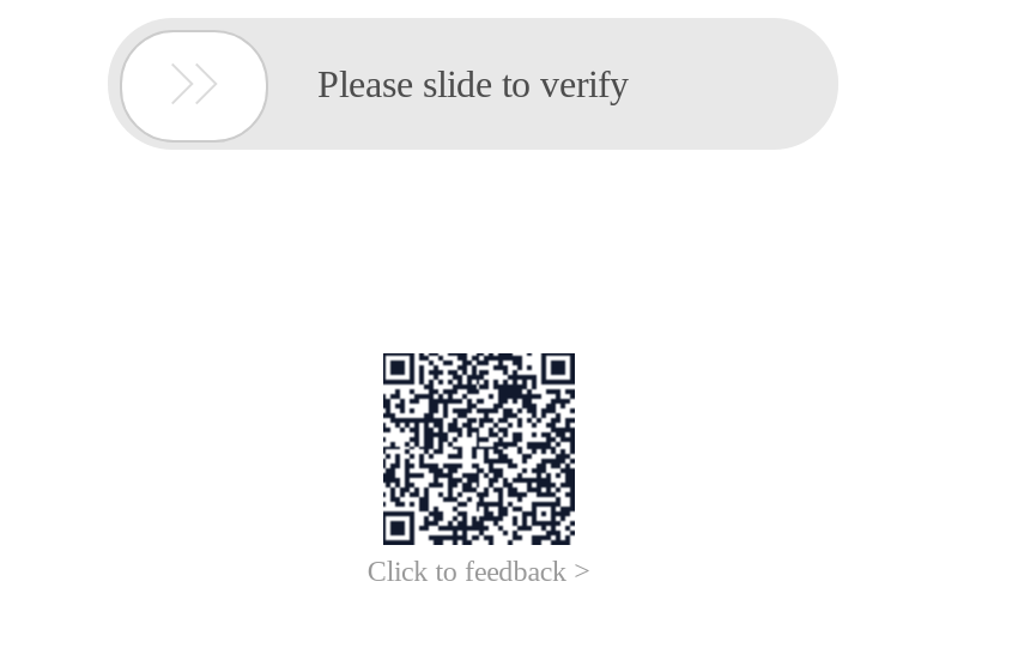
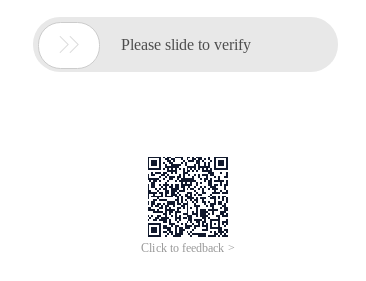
[383,353,575,547] [image] -> [148,157,229,238] [image]

